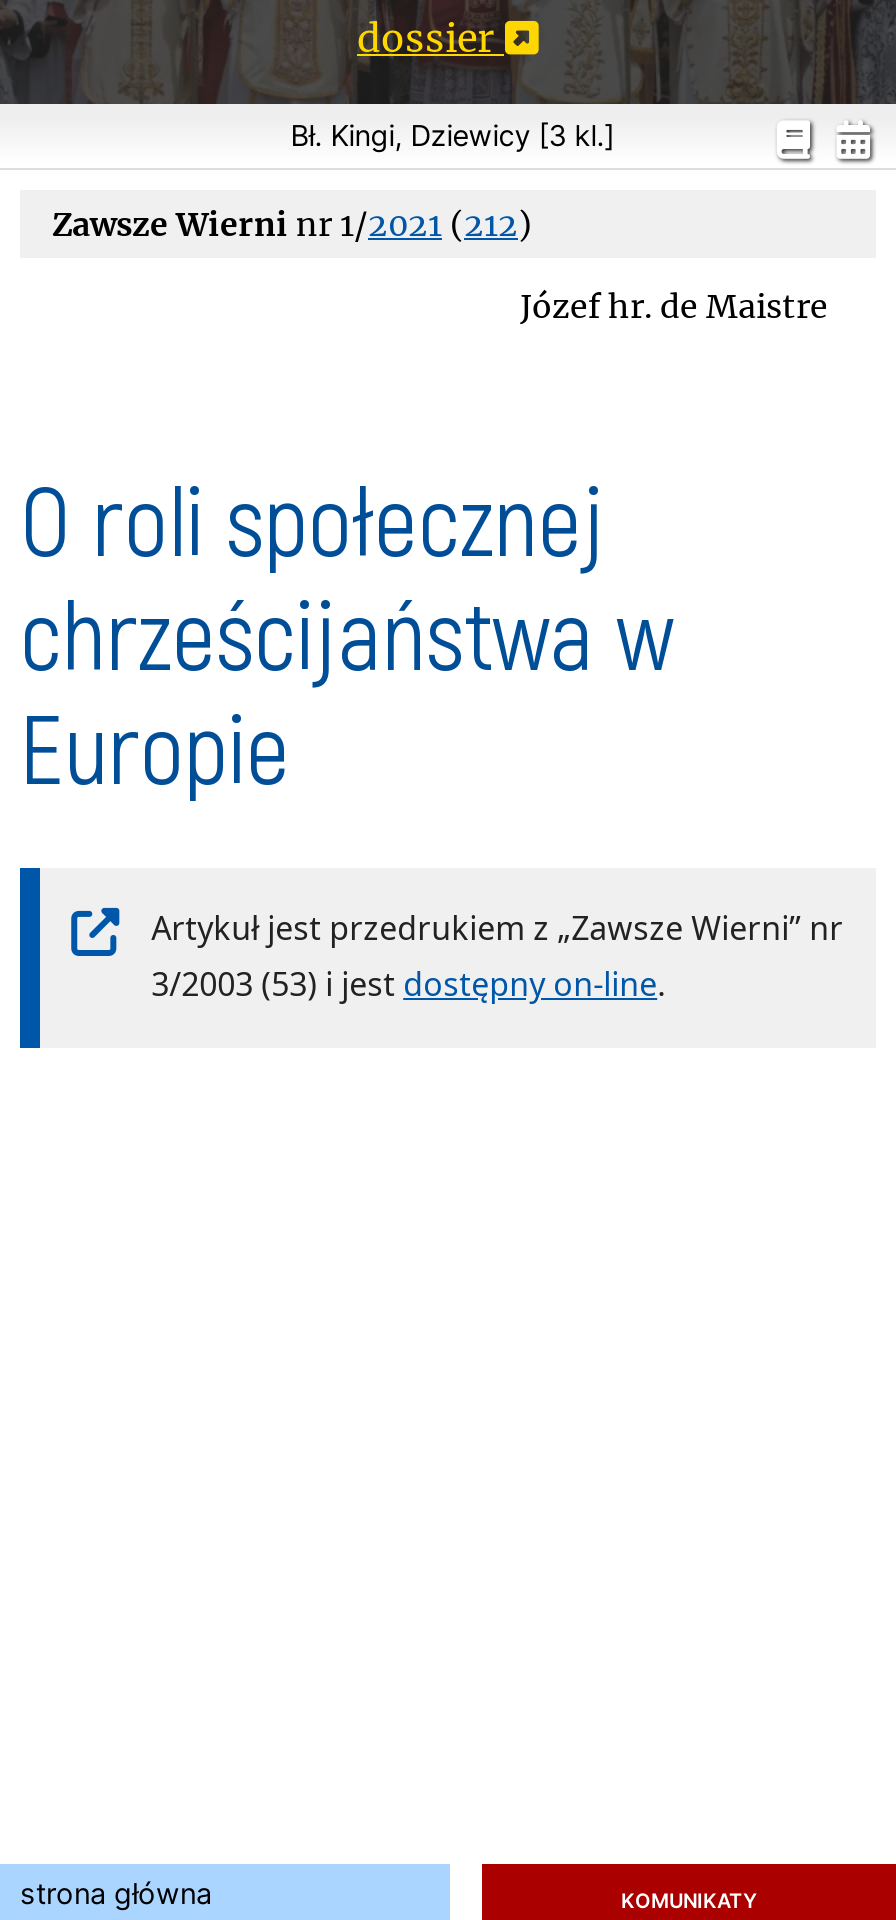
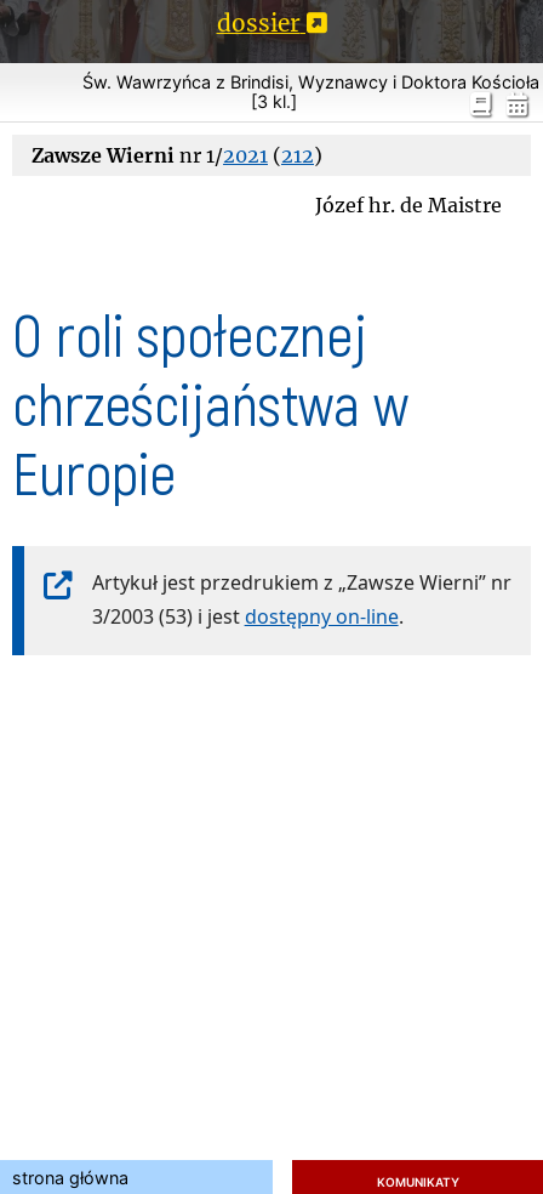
[290,118,614,152] Bł. Kingi, Dziewicy [3 kl.] -> [82,72,539,112] Św. Wawrzyńca z Brindisi, Wyznawcy i Doktora Kościoła | [3 kl.]

